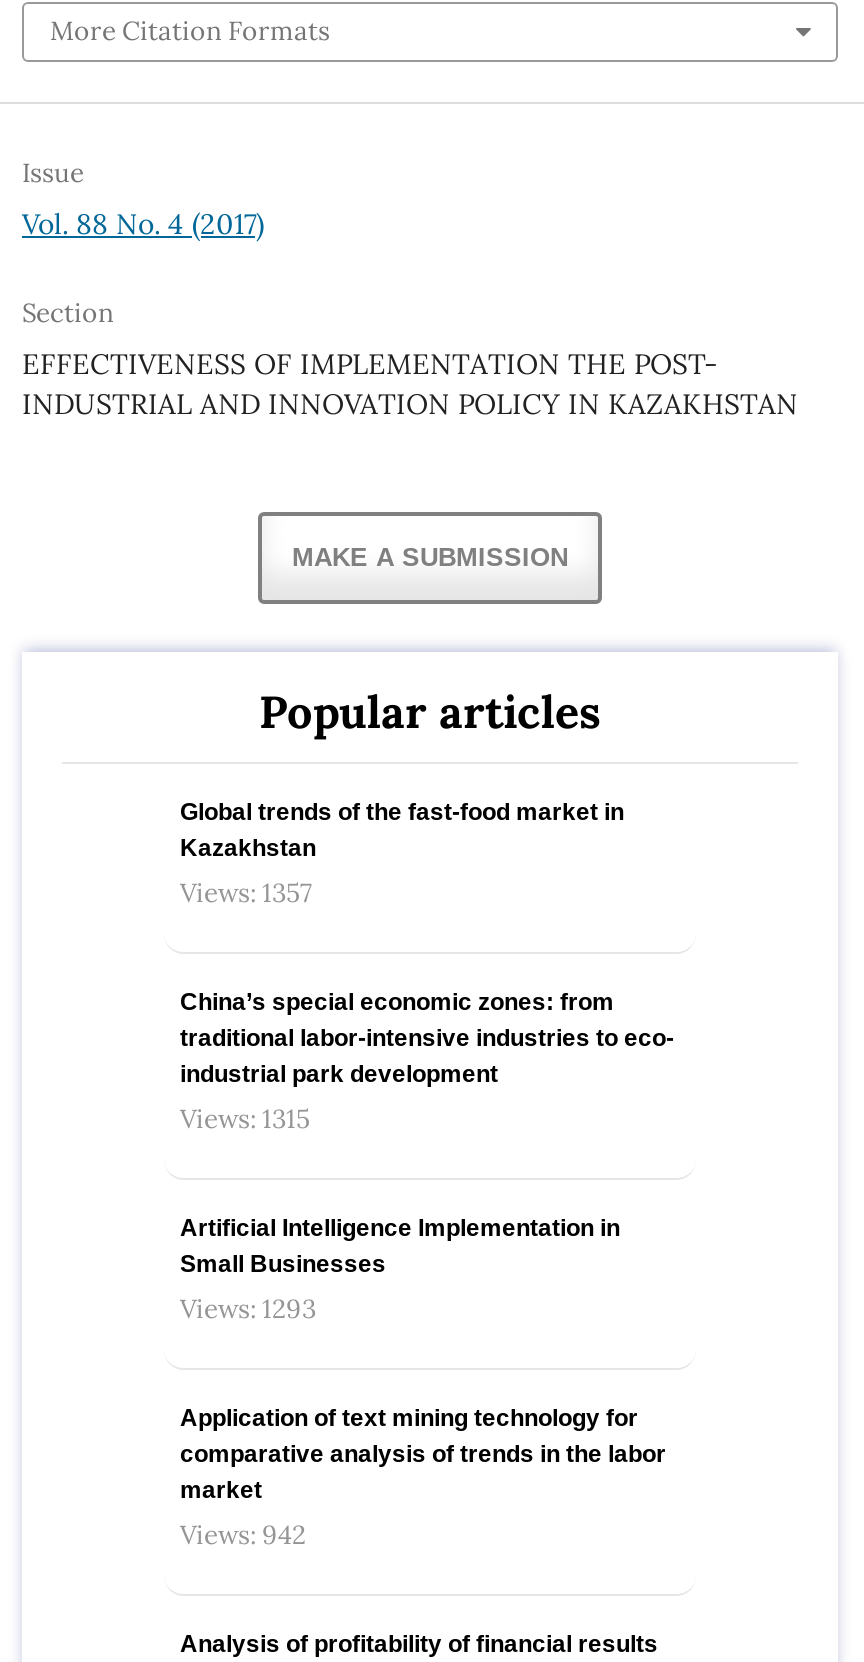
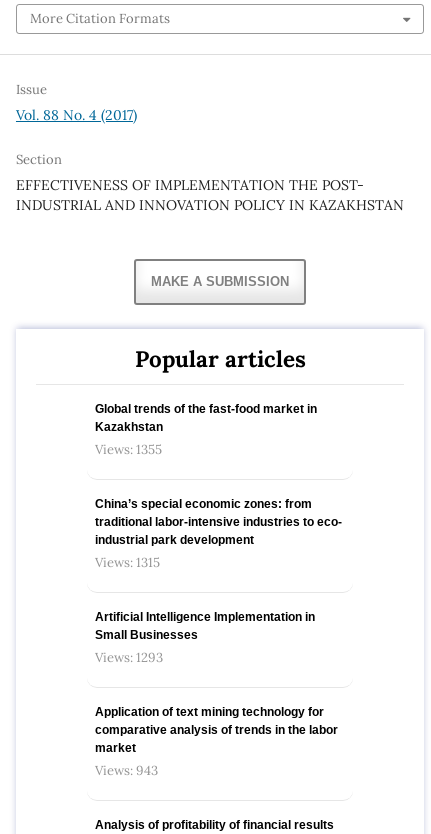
[180,875,312,909] Views: 1357 -> [95,441,162,458] Views: 1355
[180,1517,306,1551] Views: 942 -> [95,762,158,779] Views: 943

